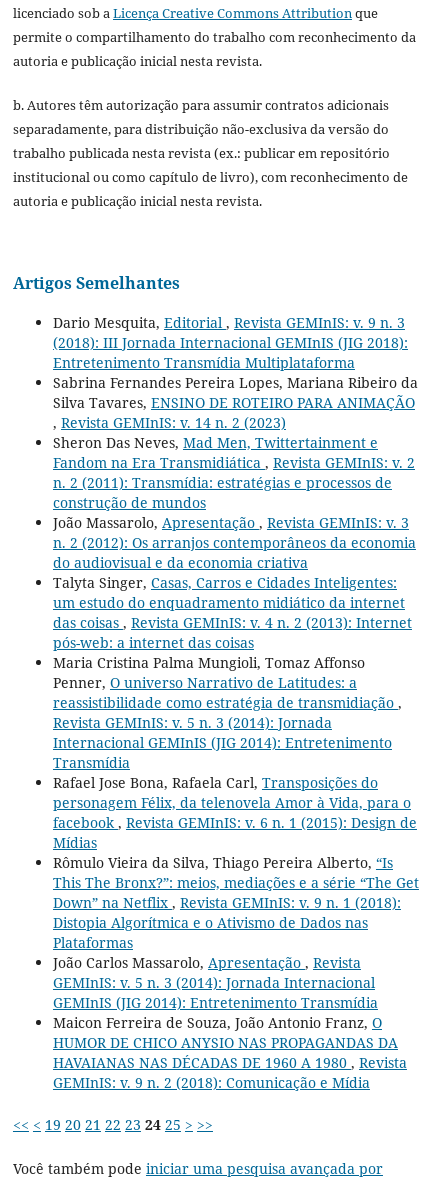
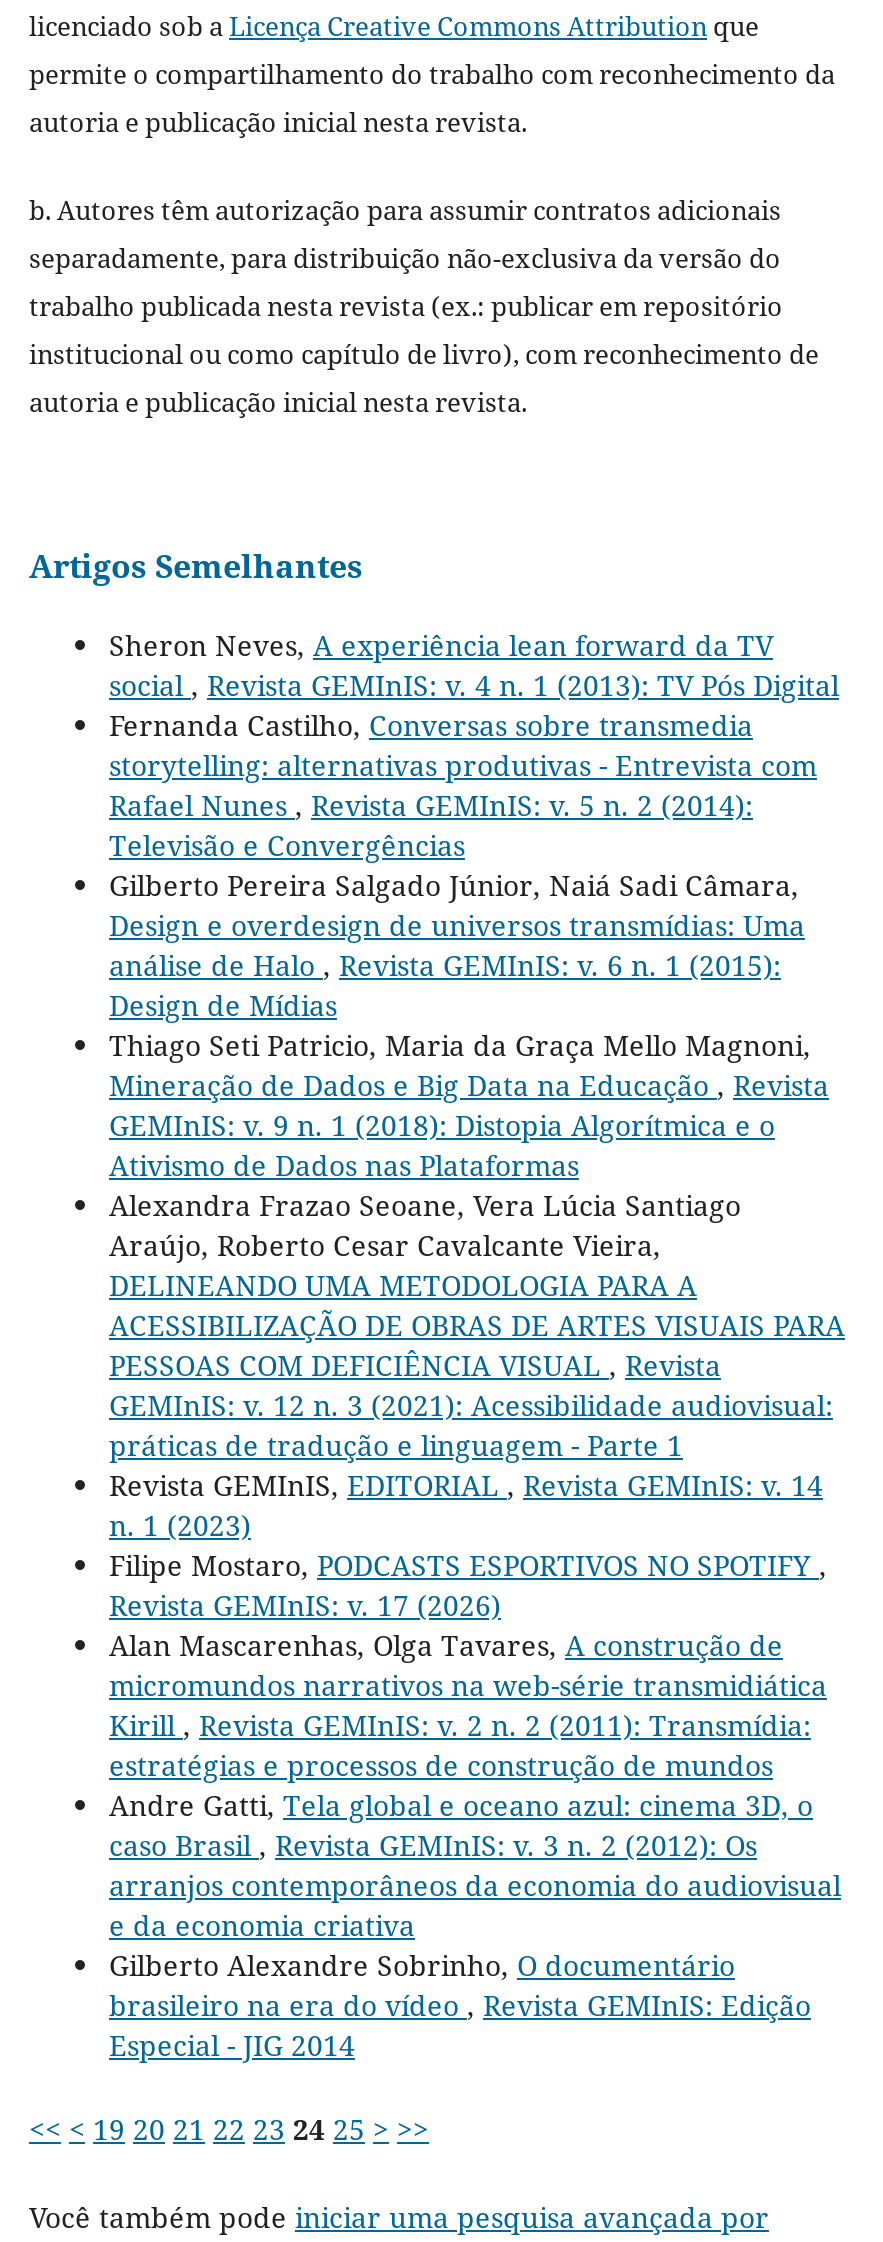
[53,313,419,1092] Dario Mesquita, Editorial, Revista GEMInIS: v. 9 n. 3 | (2018): III Jornada Internacional GEMInIS (JIG 2018): | Entretenimento Transmídia Multiplataforma | Sabrina Fernandes Pereira Lopes, Mariana Ribeiro da | Silva Tavares, ENSINO DE ROTEIRO PARA ANIMAÇÃO | , Revista GEMInIS: v. 14 n. 2 (2023) | Sheron Das Neves, Mad Men, Twittertainment e | Fandom na Era Transmidiática, Revista GEMInIS: v. 2 | n. 2 (2011): Transmídia: estratégias e processos de | construção de mundos | João Massarolo, Apresentação, Revista GEMInIS: v. 3 | n. 2 (2012): Os arranjos contemporâneos da economia | do audiovisual e da economia criativa | Talyta Singer, Casas, Carros e Cidades Inteligentes: | um estudo do enquadramento midiático da internet | das coisas, Revista GEMInIS: v. 4 n. 2 (2013): Internet | pós-web: a internet das coisas | Maria Cristina Palma Mungioli, Tomaz Affonso | Penner, O universo Narrativo de Latitudes: a | reassistibilidade como estratégia de transmidiação, | Revista GEMInIS: v. 5 n. 3 (2014): Jornada | Internacional GEMInIS (JIG 2014): Entretenimento | Transmídia | Rafael Jose Bona, Rafaela Carl, Transposições do | personagem Félix, da telenovela Amor à Vida, para o | facebook, Revista GEMInIS: v. 6 n. 1 (2015): Design de | Mídias | Rômulo Vieira da Silva, Thiago Pereira Alberto, “Is | This The Bronx?”: meios, mediações e a série “The Get | Down” na Netflix, Revista GEMInIS: v. 9 n. 1 (2018): | Distopia Algorítmica e o Ativismo de Dados nas | Plataformas | João Carlos Massarolo, Apresentação, Revista | GEMInIS: v. 5 n. 3 (2014): Jornada Internacional | GEMInIS (JIG 2014): Entretenimento Transmídia | Maicon Ferreira de Souza, João Antonio Franz, O | HUMOR DE CHICO ANYSIO NAS PROPAGANDAS DA | HAVAIANAS NAS DÉCADAS DE 1960 A 1980, Revista | GEMInIS: v. 9 n. 2 (2018): Comunicação e Mídia -> [109,626,845,2064] Sheron Neves, A experiência lean forward da TV | social, Revista GEMInIS: v. 4 n. 1 (2013): TV Pós Digital | Fernanda Castilho, Conversas sobre transmedia | storytelling: alternativas produtivas - Entrevista com | Rafael Nunes, Revista GEMInIS: v. 5 n. 2 (2014): | Televisão e Convergências | Gilberto Pereira Salgado Júnior, Naiá Sadi Câmara, | Design e overdesign de universos transmídias: Uma | análise de Halo, Revista GEMInIS: v. 6 n. 1 (2015): | Design de Mídias | Thiago Seti Patricio, Maria da Graça Mello Magnoni, | Mineração de Dados e Big Data na Educação, Revista | GEMInIS: v. 9 n. 1 (2018): Distopia Algorítmica e o | Ativismo de Dados nas Plataformas | Alexandra Frazao Seoane, Vera Lúcia Santiago | Araújo, Roberto Cesar Cavalcante Vieira, | DELINEANDO UMA METODOLOGIA PARA A | ACESSIBILIZAÇÃO DE OBRAS DE ARTES VISUAIS PARA | PESSOAS COM DEFICIÊNCIA VISUAL, Revista | GEMInIS: v. 12 n. 3 (2021): Acessibilidade audiovisual: | práticas de tradução e linguagem - Parte 1 | Revista GEMInIS, EDITORIAL, Revista GEMInIS: v. 14 | n. 1 (2023) | Filipe Mostaro, PODCASTS ESPORTIVOS NO SPOTIFY, | Revista GEMInIS: v. 17 (2026) | Alan Mascarenhas, Olga Tavares, A construção de | micromundos narrativos na web-série transmidiática | Kirill, Revista GEMInIS: v. 2 n. 2 (2011): Transmídia: | estratégias e processos de construção de mundos | Andre Gatti, Tela global e oceano azul: cinema 3D, o | caso Brasil, Revista GEMInIS: v. 3 n. 2 (2012): Os | arranjos contemporâneos da economia do audiovisual | e da economia criativa | Gilberto Alexandre Sobrinho, O documentário | brasileiro na era do vídeo, Revista GEMInIS: Edição | Especial - JIG 2014

